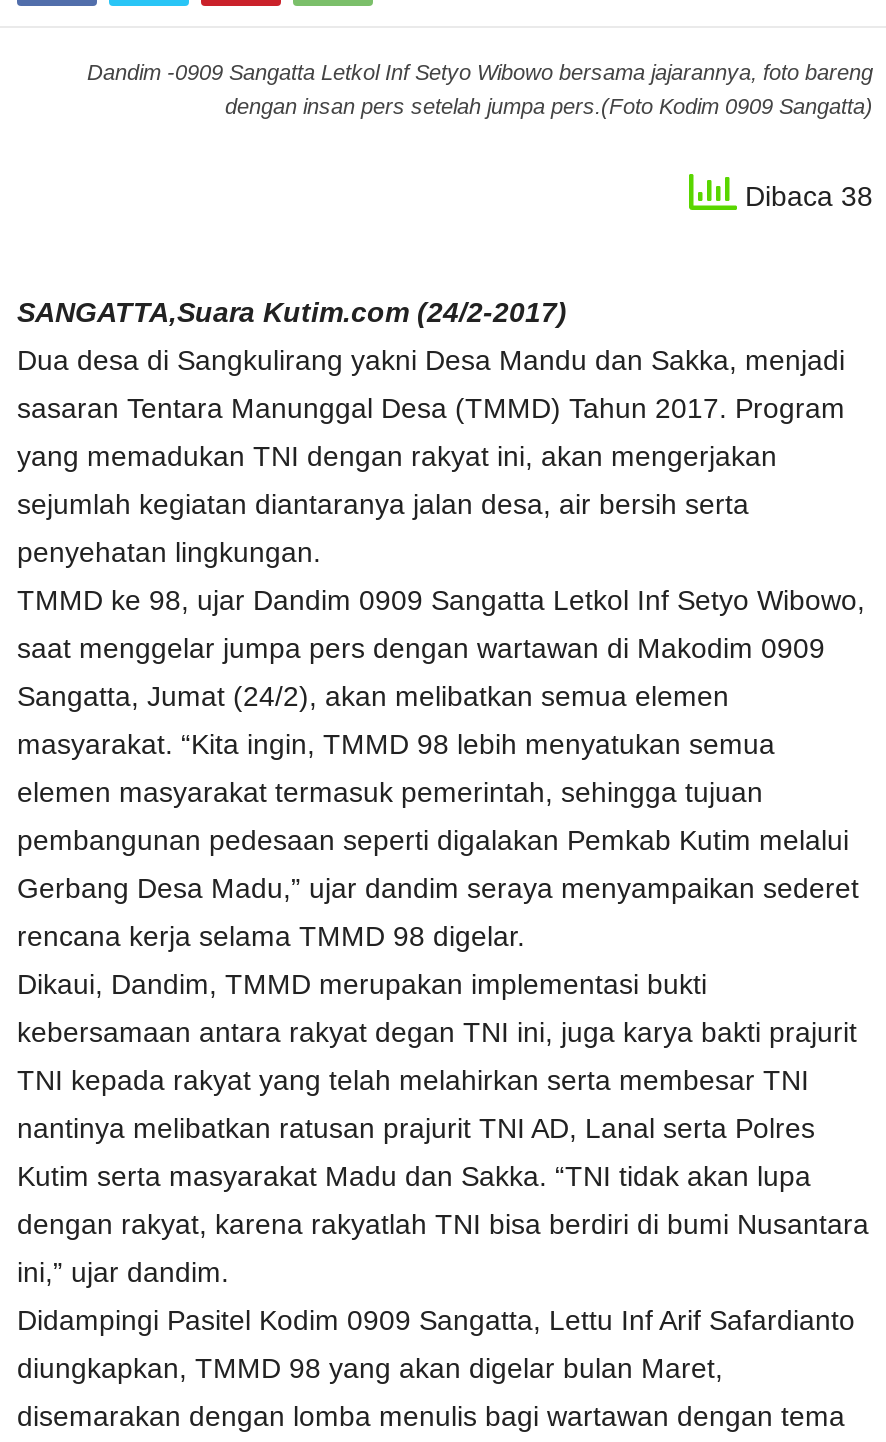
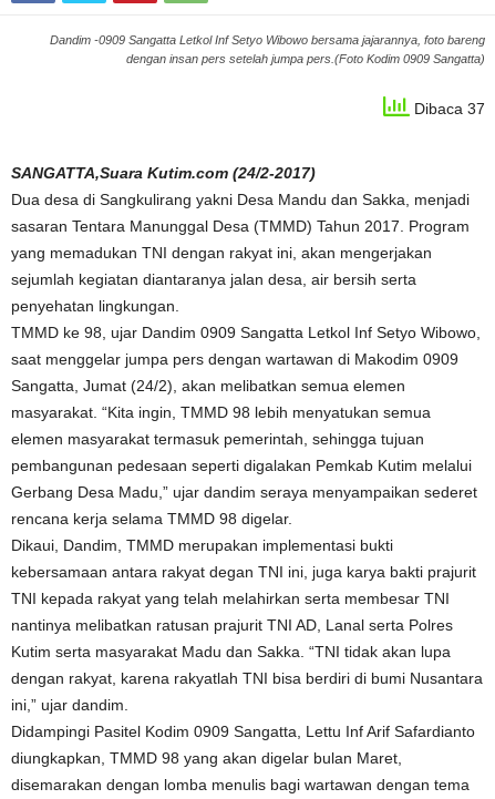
[737,180,873,212] Dibaca 38 -> [410,100,485,118] Dibaca 37

